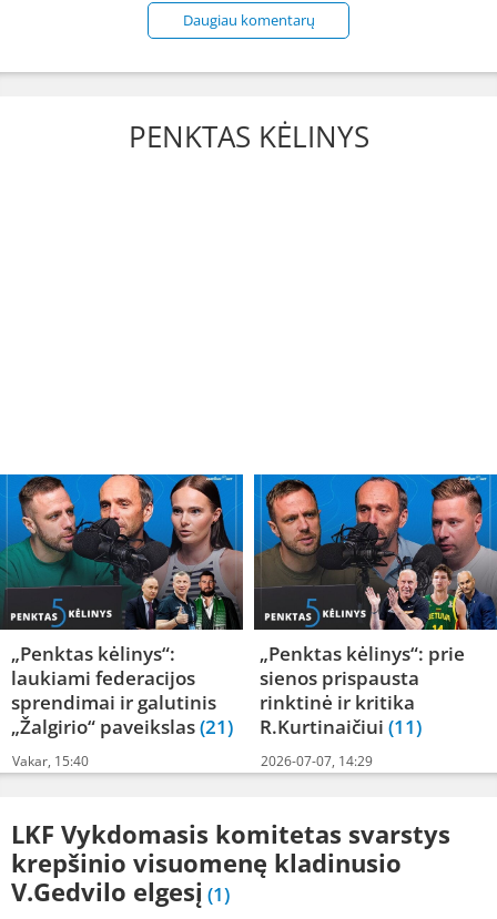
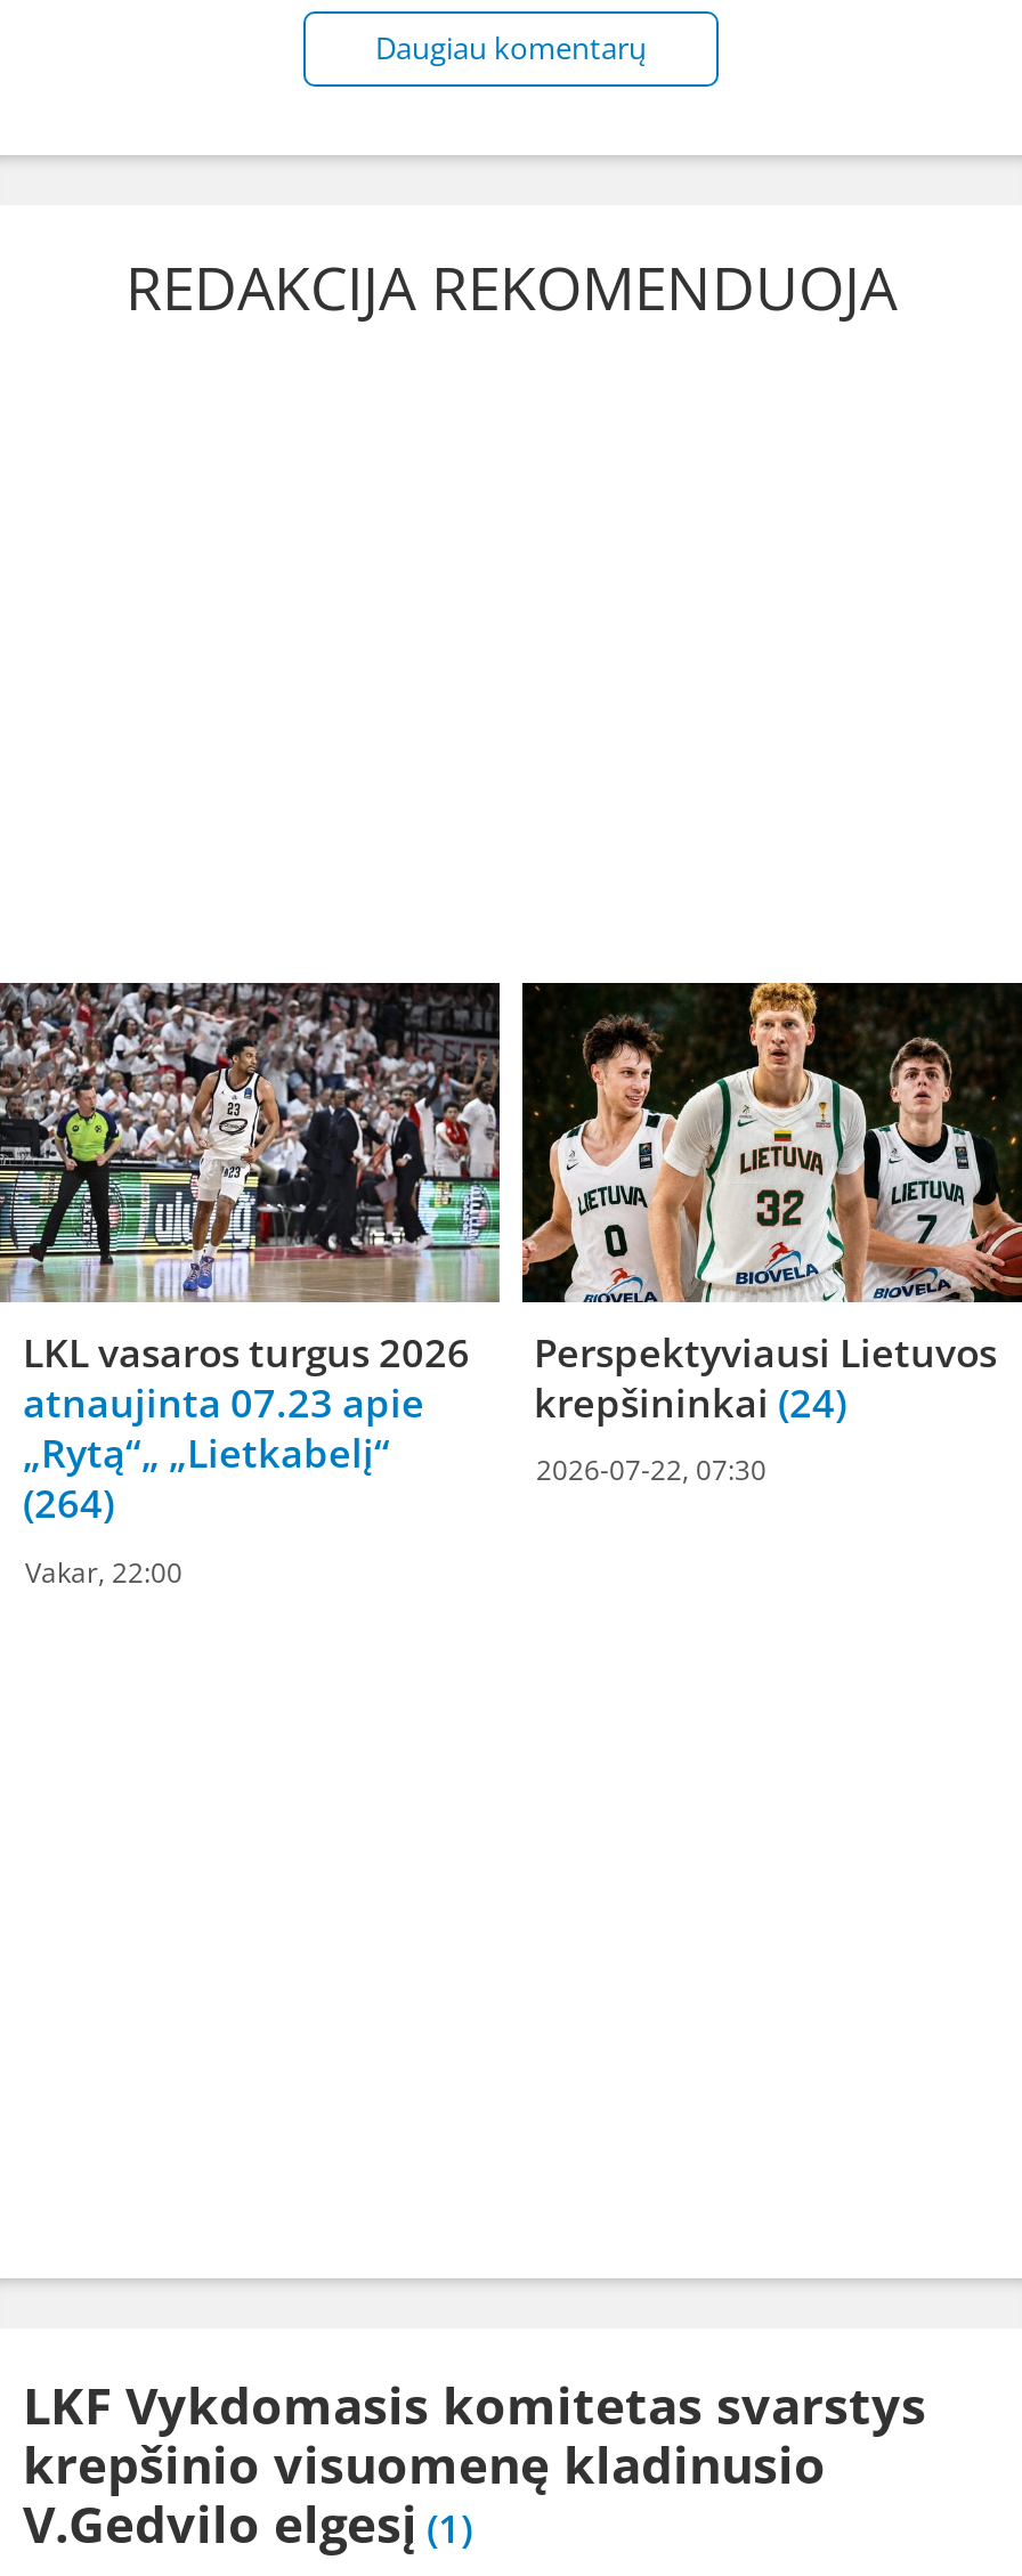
[128,116,369,156] PENKTAS KĖLINYS -> [125,246,897,328] REDAKCIJA REKOMENDUOJA
[3,473,244,770] [image] | „Penktas kėlinys“: | laukiami federacijos | sprendimai ir galutinis | „Žalgirio“ paveikslas (21) | Vakar, 15:40 -> [7,981,502,1591] [image] | LKL vasaros turgus 2026 | atnaujinta 07.23 apie | „Rytą“„ „Lietkabelį“ | (264) | Vakar, 22:00
[253,473,494,770] [image] | „Penktas kėlinys“: prie | sienos prispausta | rinktinė ir kritika | R.Kurtinaičiui (11) | 2026-07-07, 14:29 -> [520,981,1015,1490] [image] | Perspektyviausi Lietuvos | krepšininkai (24) | 2026-07-22, 07:30

